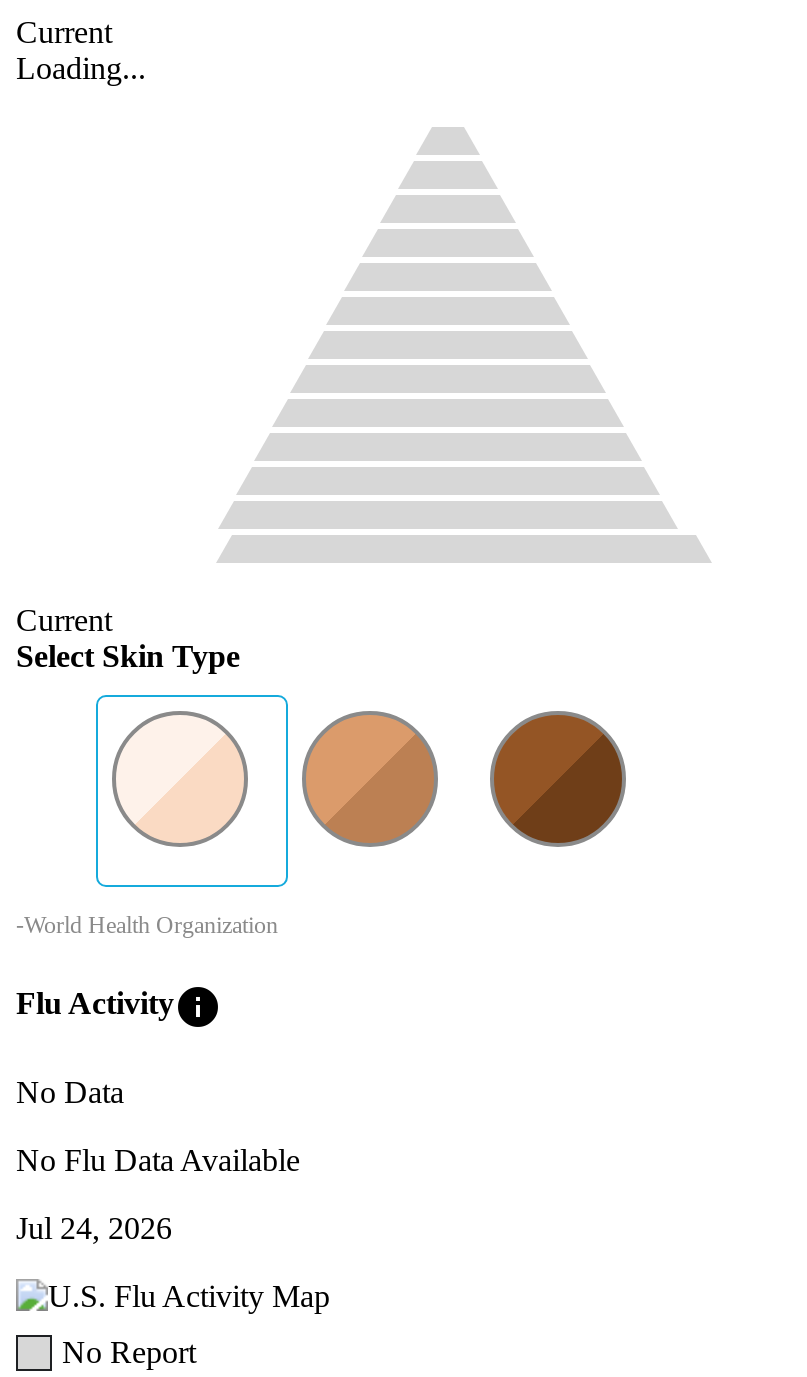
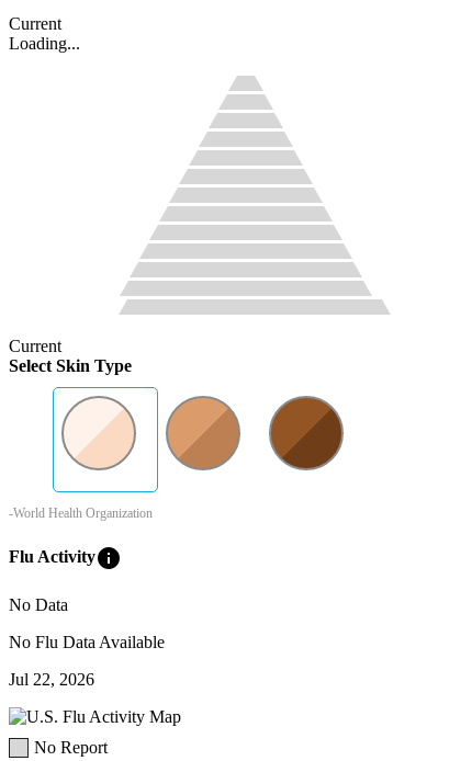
[16,1210,172,1244] Jul 24, 2026 -> [9,670,94,688] Jul 22, 2026

